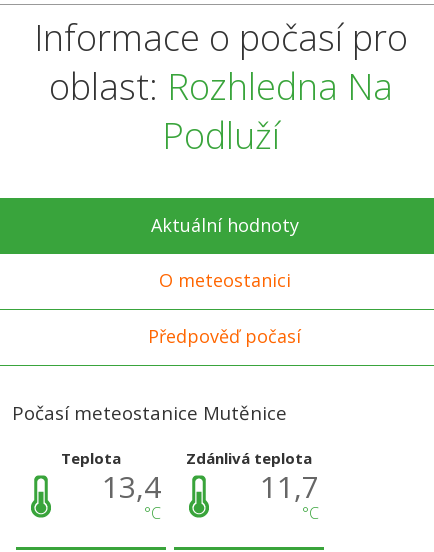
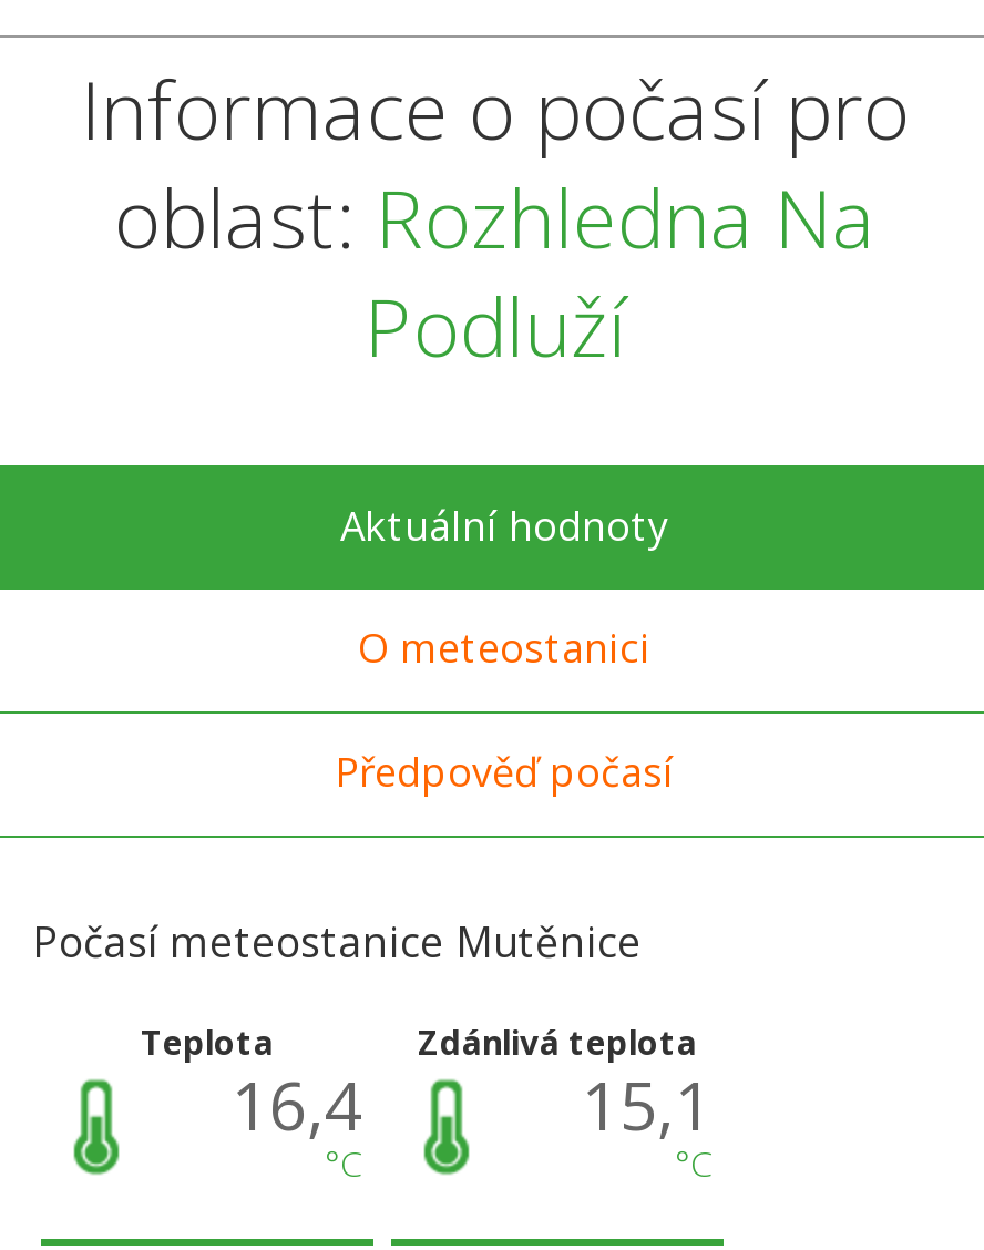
[102,466,161,507] 13,4 -> [232,1061,362,1151] 16,4
[260,466,319,507] 11,7 -> [582,1061,713,1151] 15,1

